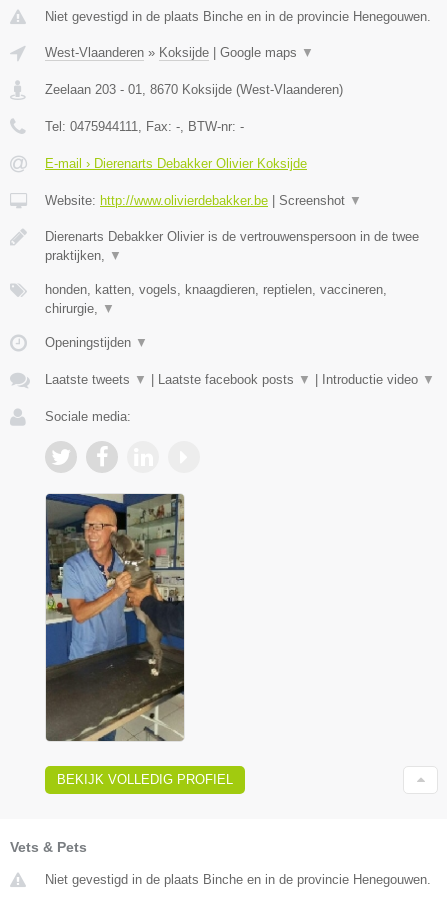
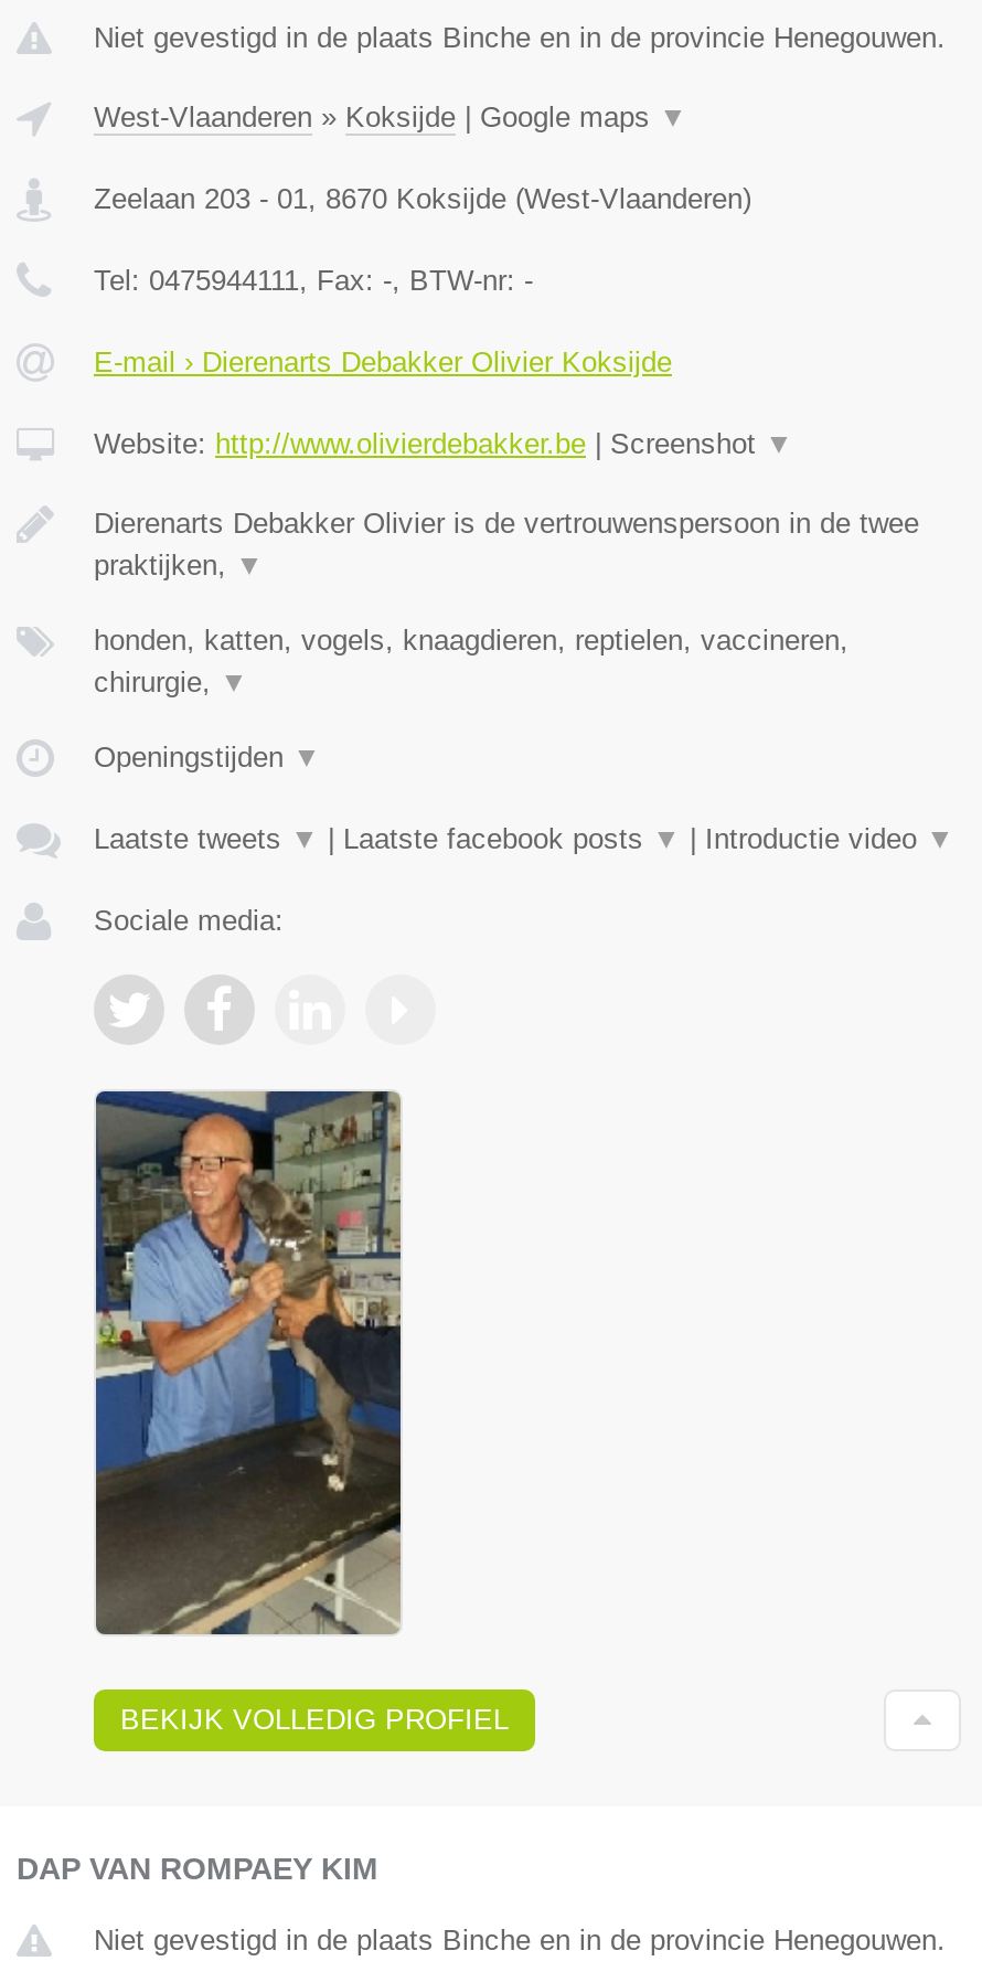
[10,839,87,855] Vets & Pets -> [17,1851,378,1886] DAP VAN ROMPAEY KIM

